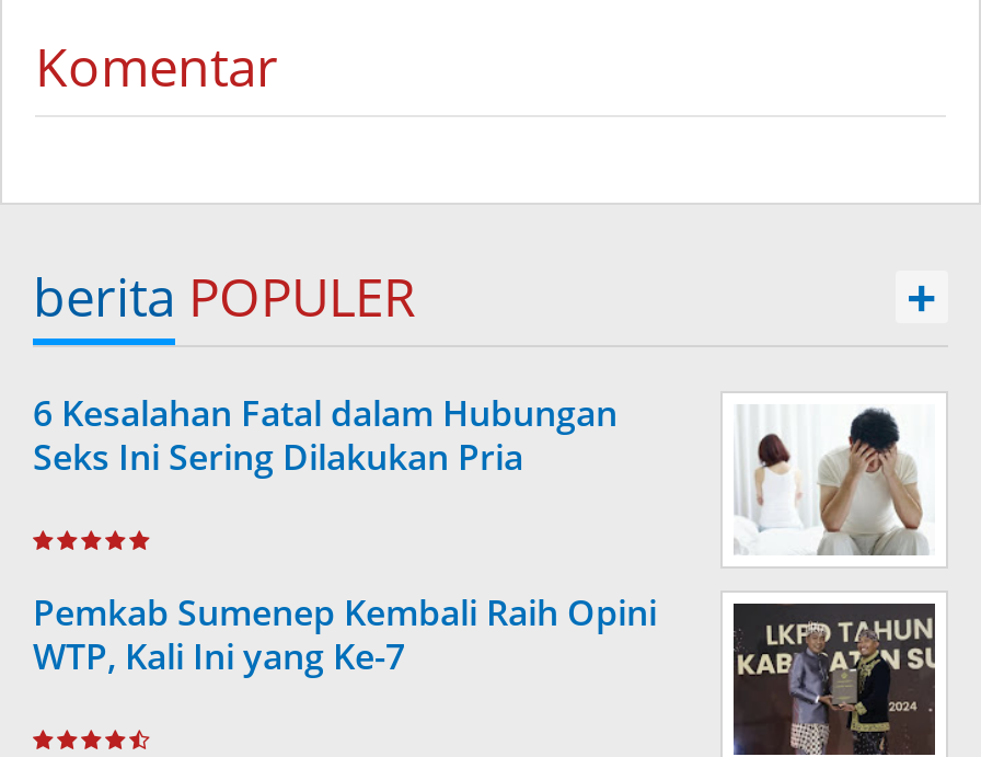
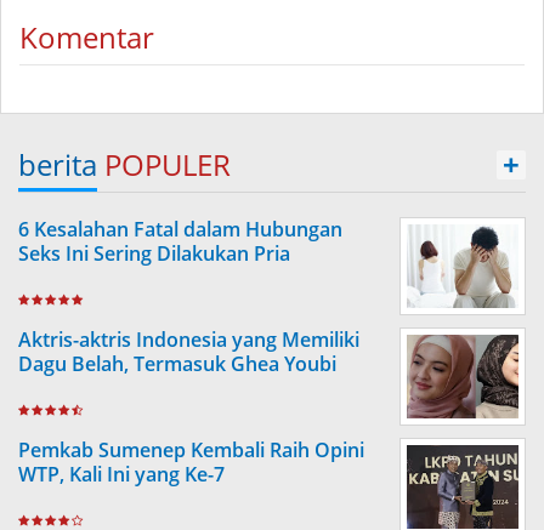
none -> [18,327,520,420] [image] | Aktris-aktris Indonesia yang Memiliki | Dagu Belah, Termasuk Ghea Youbi

